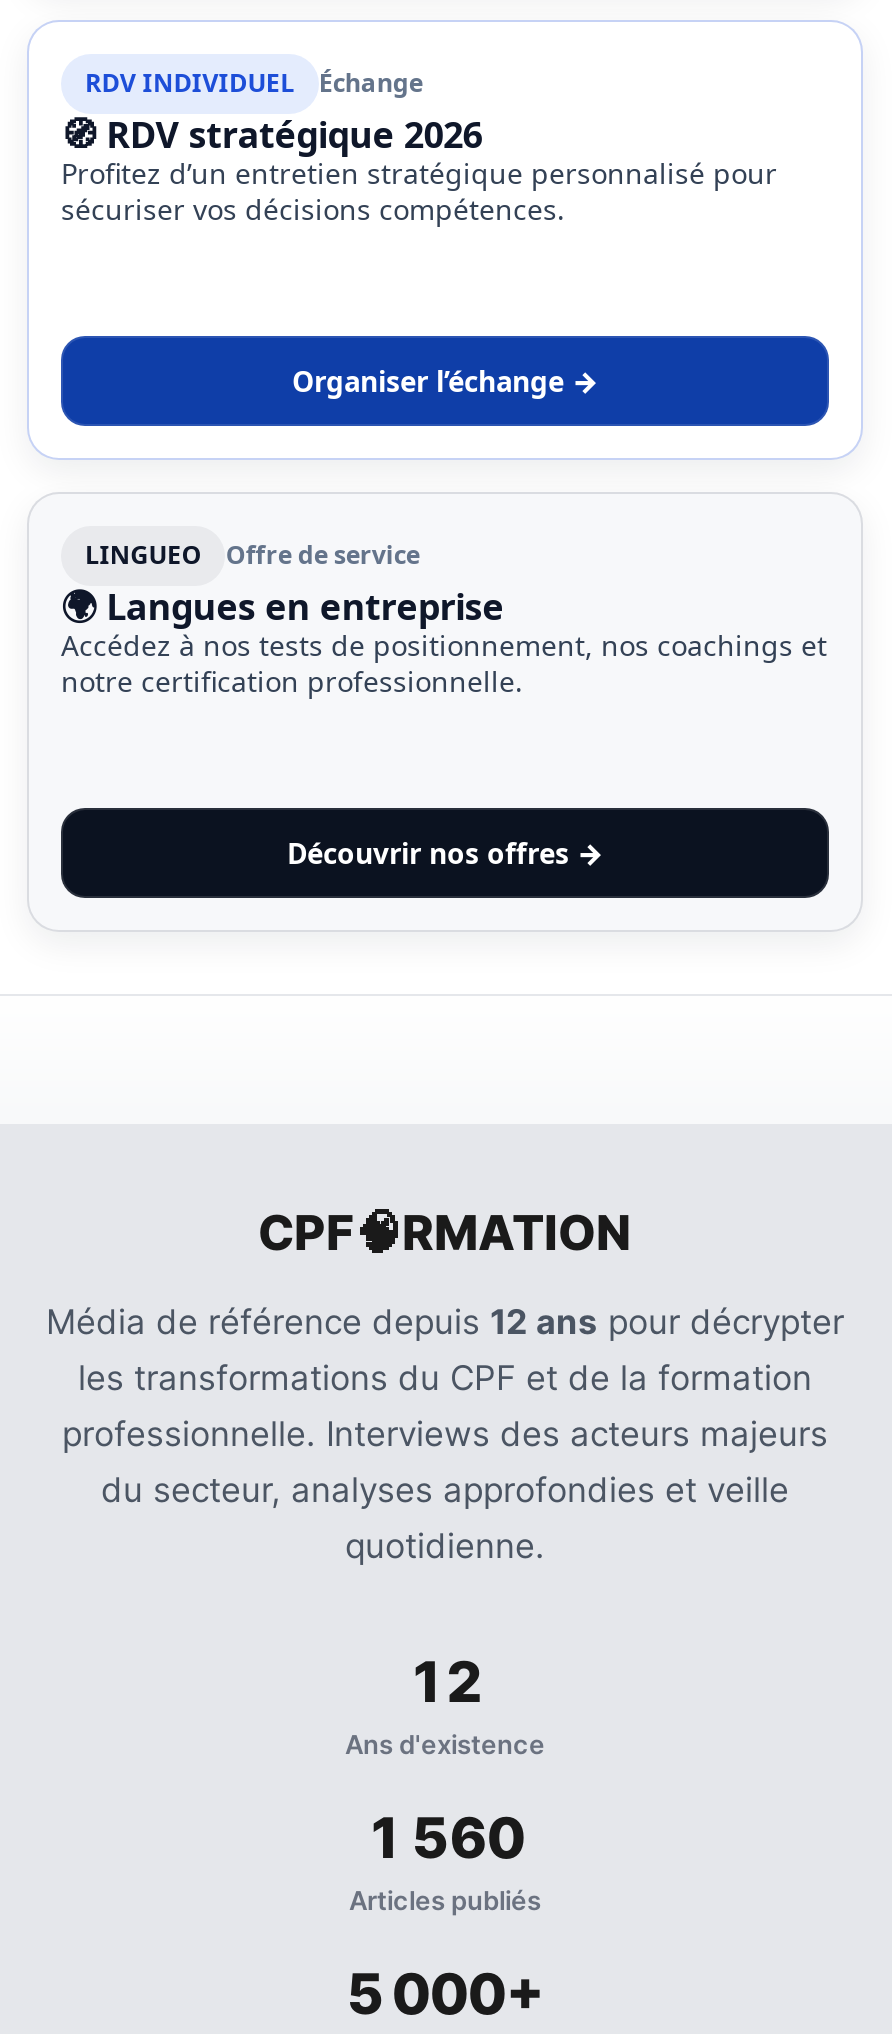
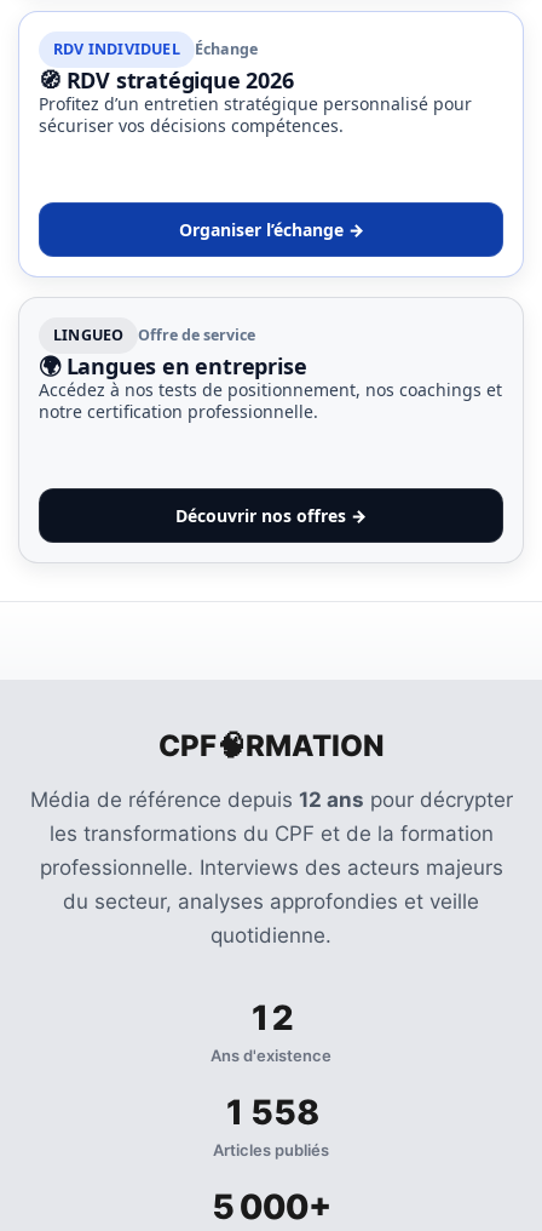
[365,1804,525,1872] 1 560 -> [223,1092,319,1133] 1 558

